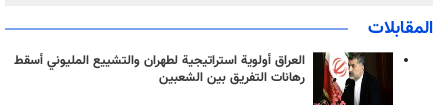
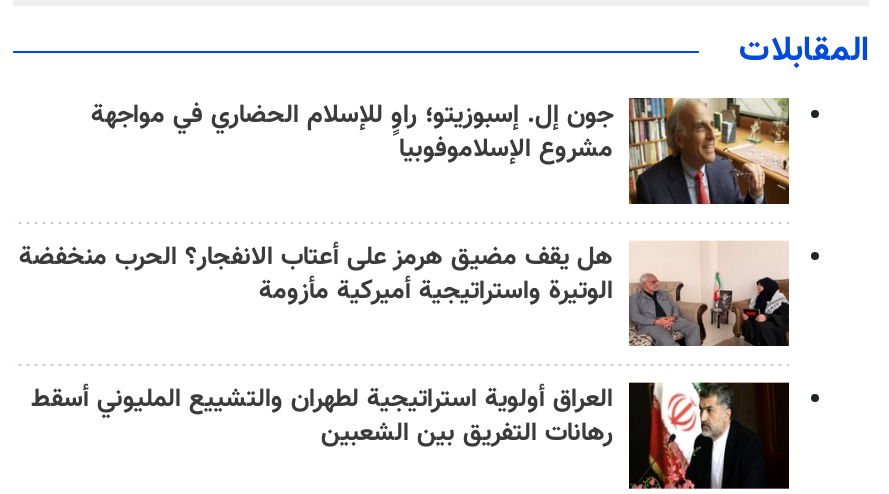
none -> [19,96,791,312] [image] | جون إل. إسبوزيتو؛ راوٍ للإسلام الحضاري في مواجهة | مشروع الإسلاموفوبيا | هل يقف مضيق هرمز على أعتاب الانفجار؟ الحرب منخفضة | الوتيرة واستراتيجية أميركية مأزومة
none -> [627,242,791,350] [image]

